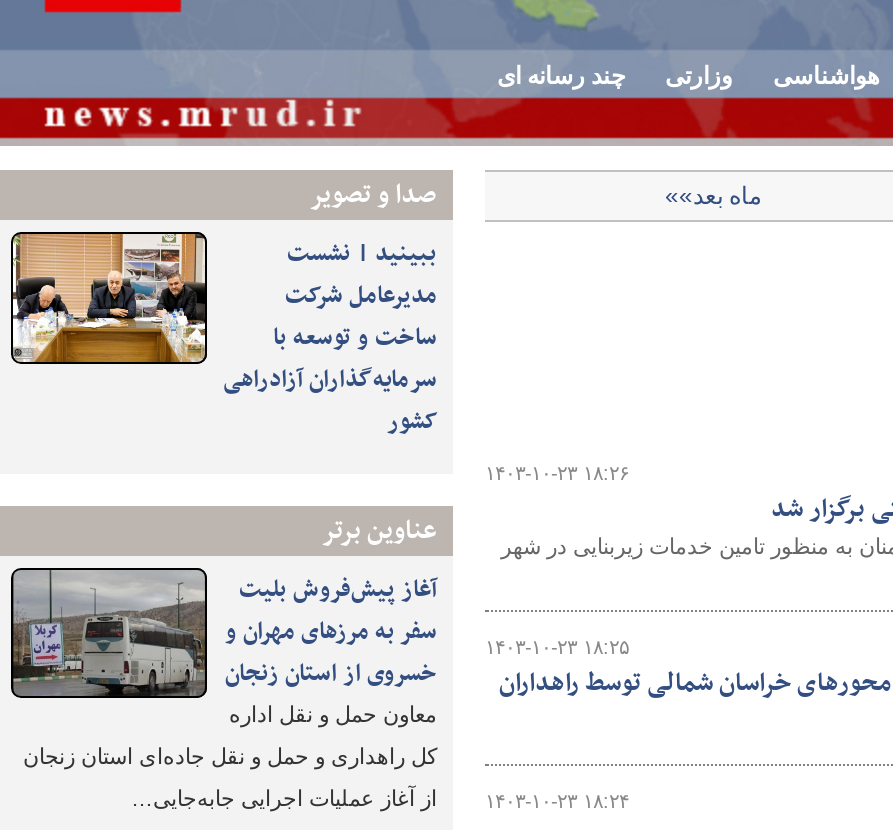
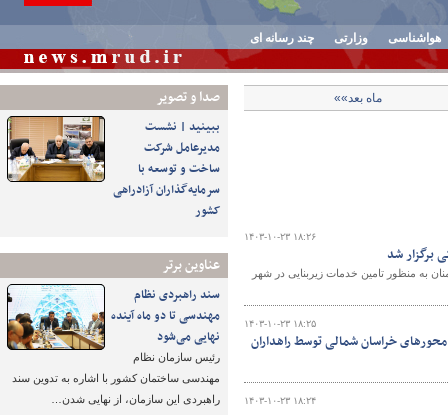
[11,568,437,726] [image] | آغاز پیش‌فروش بلیت‌ | سفر به مرزهای مهران و | خسروی از استان زنجان | معاون حمل و نقل اداره -> [7,285,220,363] [image] | سند راهبردی نظام | مهندسی تا دو ماه آینده | نهایی می‌شود | رئیس سازمان نظام
[23,744,437,768] کل راهداری و حمل و نقل جاده‌ای استان زنجان -> [12,372,220,384] مهندسی ساختمان کشور با اشاره به تدوین سند
[131,786,437,810] از آغاز عملیات اجرایی جابه‌جایی… -> [51,393,220,405] راهبردی این سازمان، از نهایی شدن…

